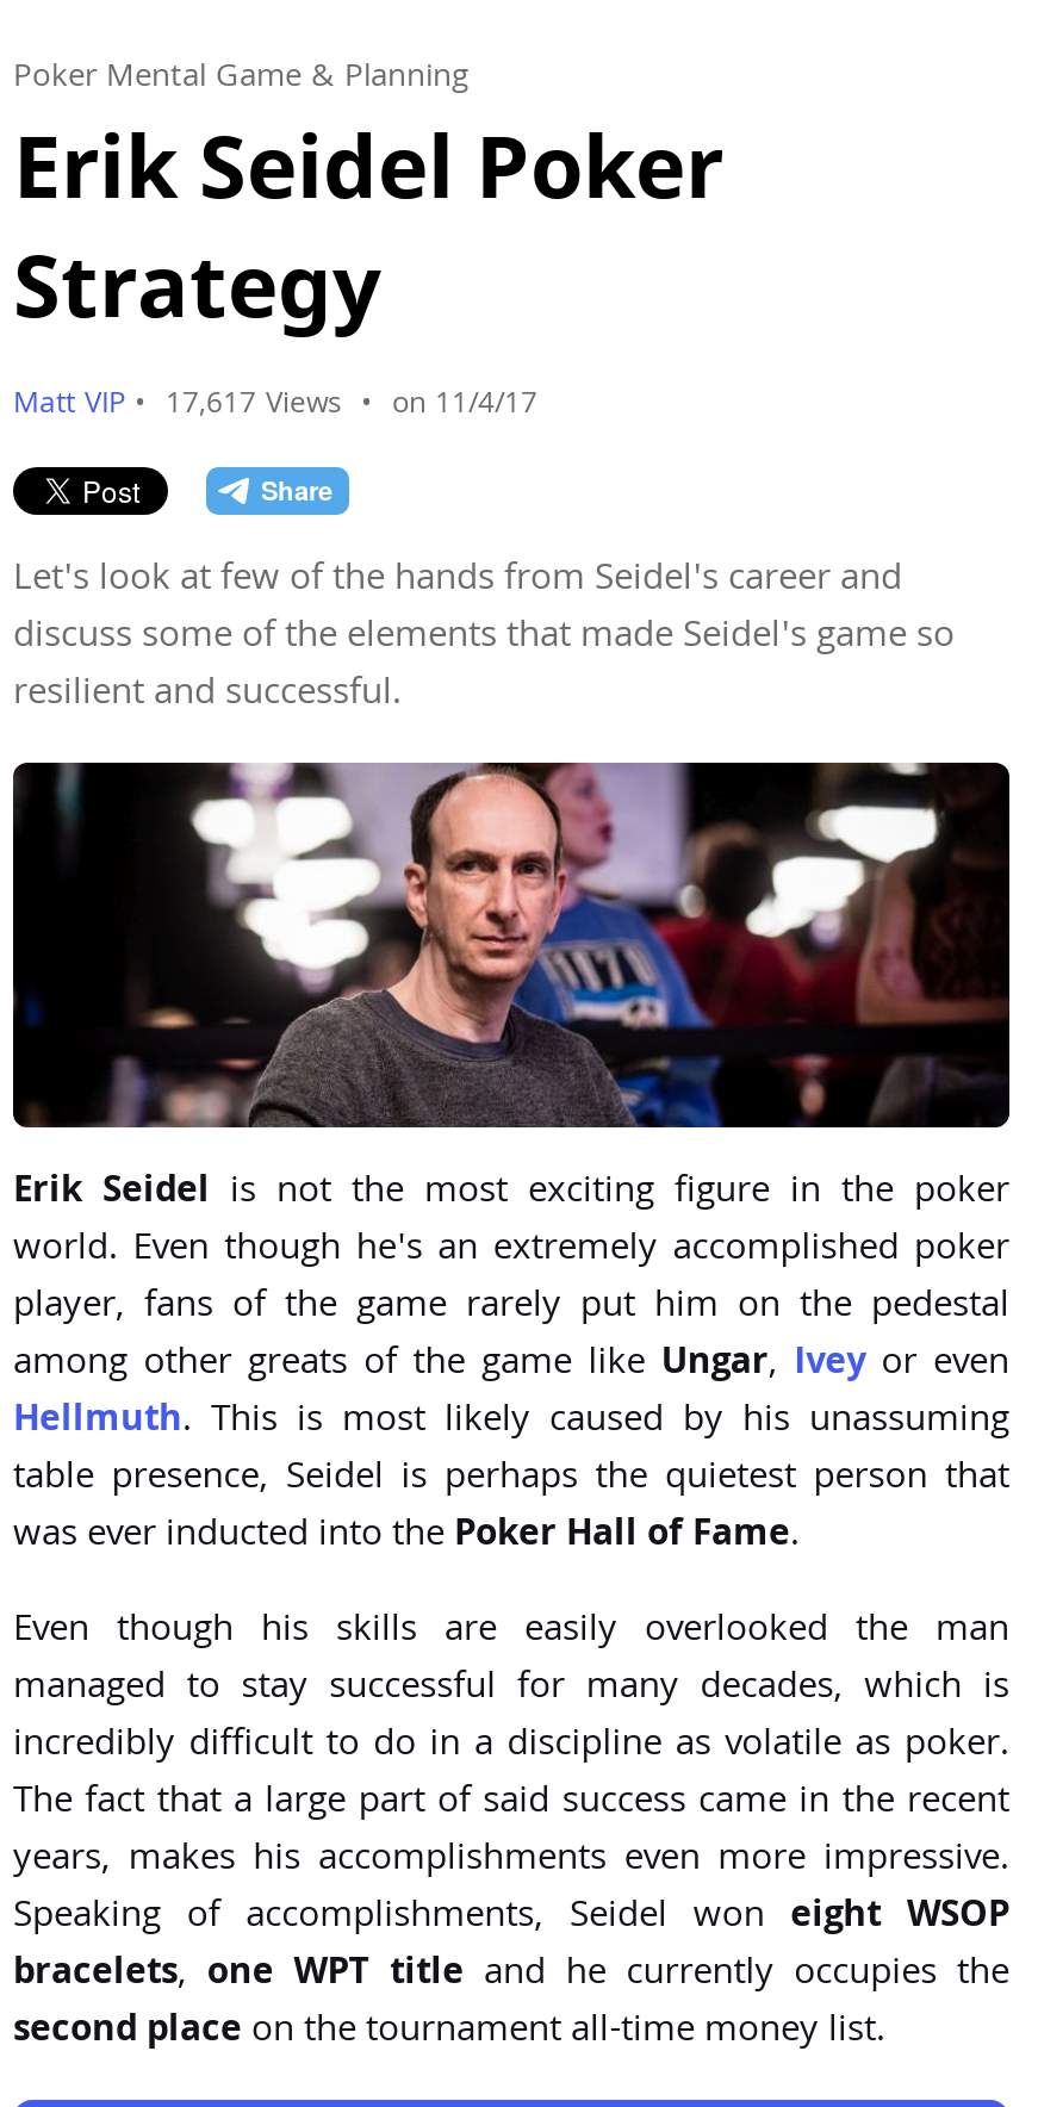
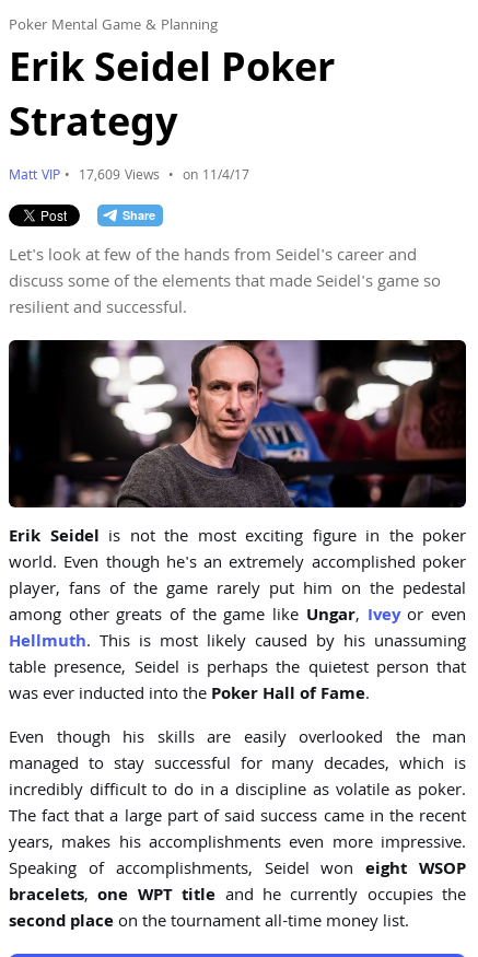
[13,381,537,431] Matt VIP • 17,617 Views • on 11/4/17 -> [9,165,249,188] Matt VIP • 17,609 Views • on 11/4/17

